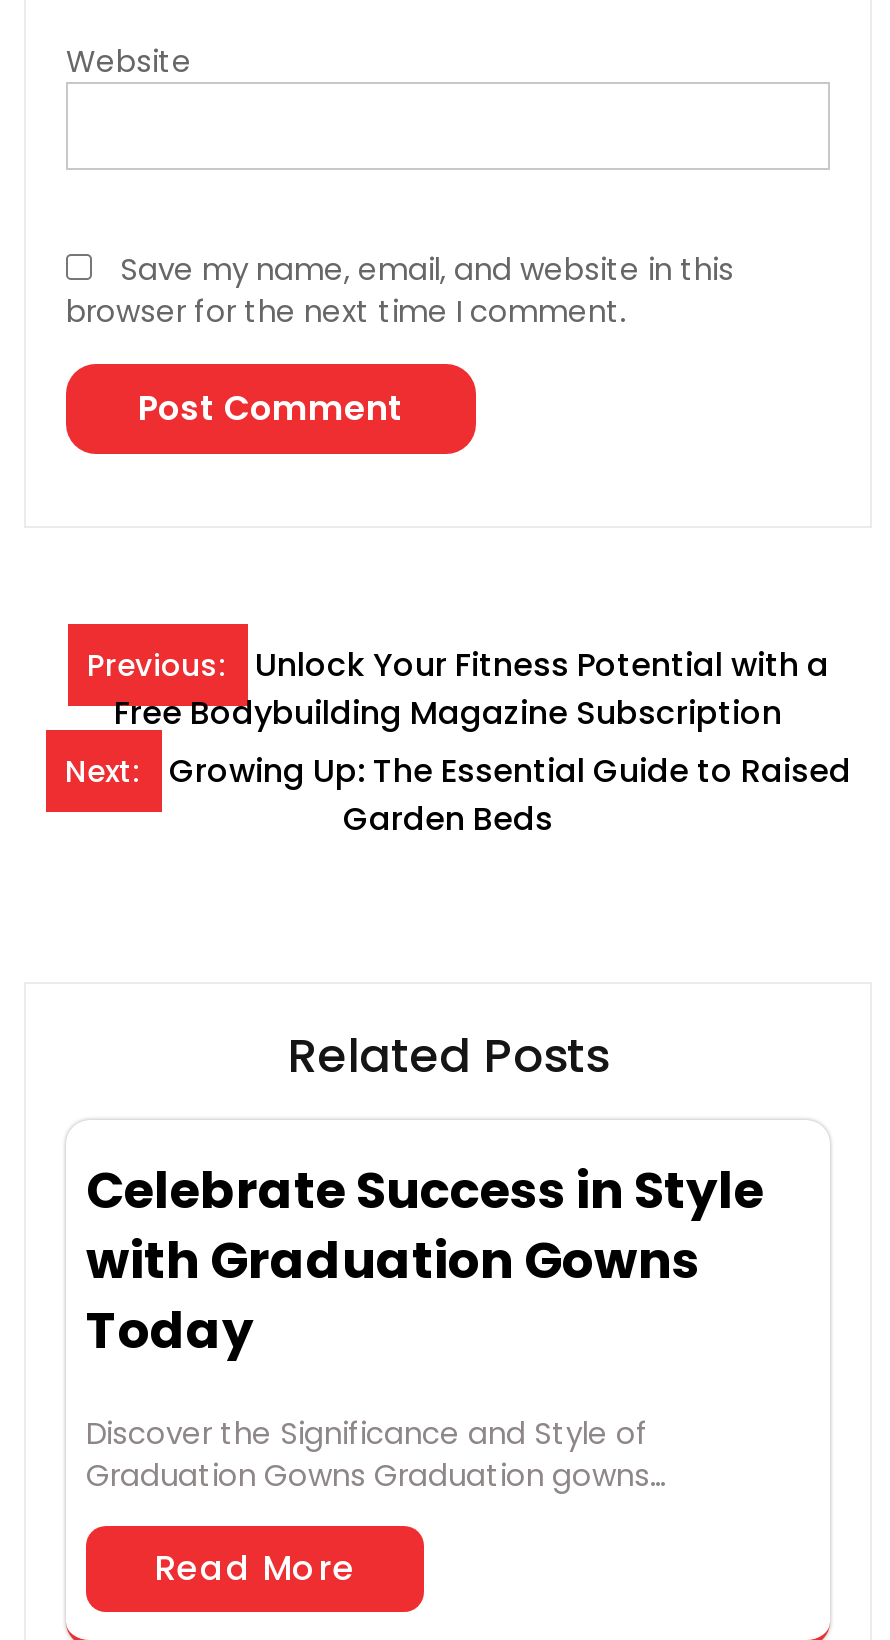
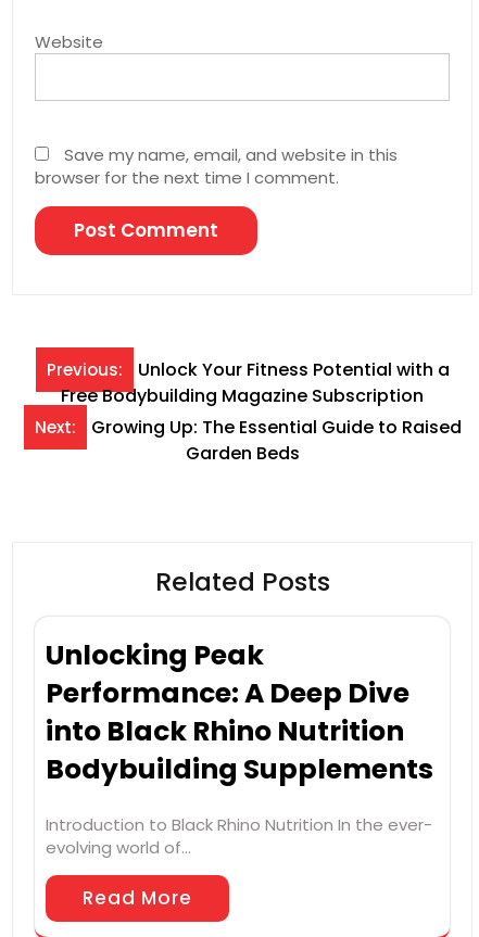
[86,1156,764,1366] Celebrate Success in Style | with Graduation Gowns | Today -> [46,636,433,788] Unlocking Peak | Performance: A Deep Dive | into Black Rhino Nutrition | Bodybuilding Supplements
[86,1412,668,1496] Discover the Significance and Style of | Graduation Gowns Graduation gowns… -> [46,813,432,859] Introduction to Black Rhino Nutrition In the ever- | evolving world of…

